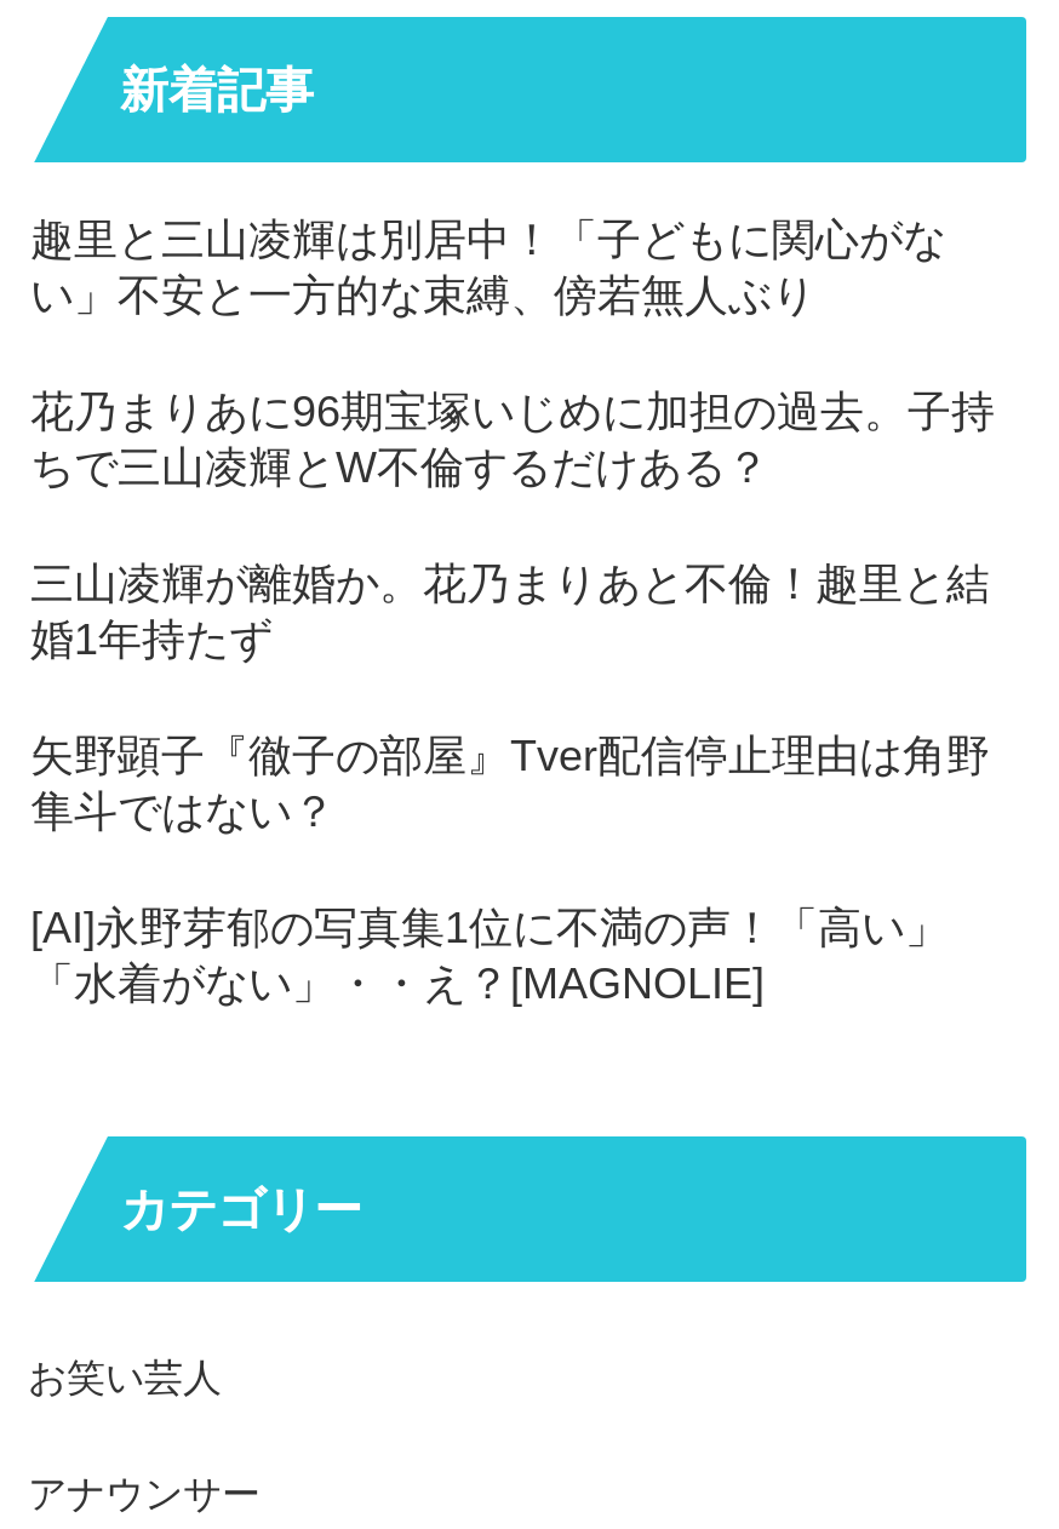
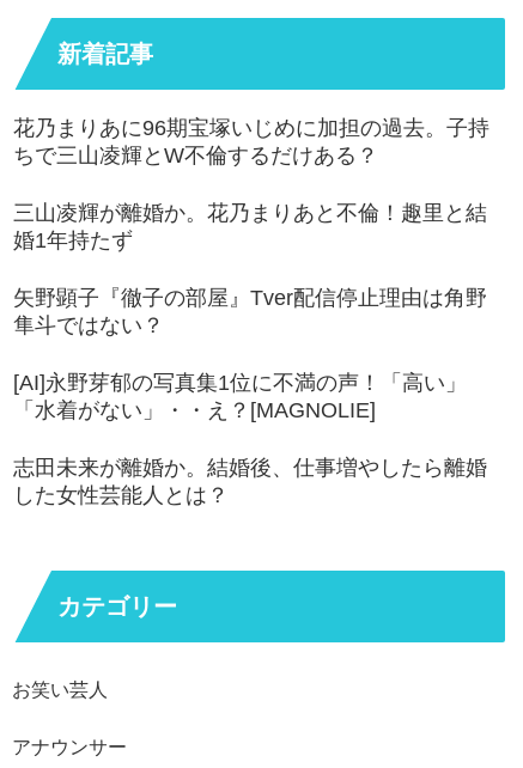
[30,217,946,321] 趣里と三山凌輝は別居中！「子どもに関心がな | い」不安と一方的な束縛、傍若無人ぶり -> none
moved [30,388,995,1007] -> [13,117,489,422]: 花乃まりあに96期宝塚いじめに加担の過去。子持 | ちで三山凌輝とW不倫するだけある？ | 三山凌輝が離婚か。花乃まりあと不倫！趣里と結 | 婚1年持たず | 矢野顕子『徹子の部屋』Tver配信停止理由は角野 | 隼斗ではない？ | [AI]永野芽郁の写真集1位に不満の声！「高い」 | 「水着がない」・・え？[MAGNOLIE]
none -> [13,455,487,507] 志田未来が離婚か。結婚後、仕事増やしたら離婚 | した女性芸能人とは？

